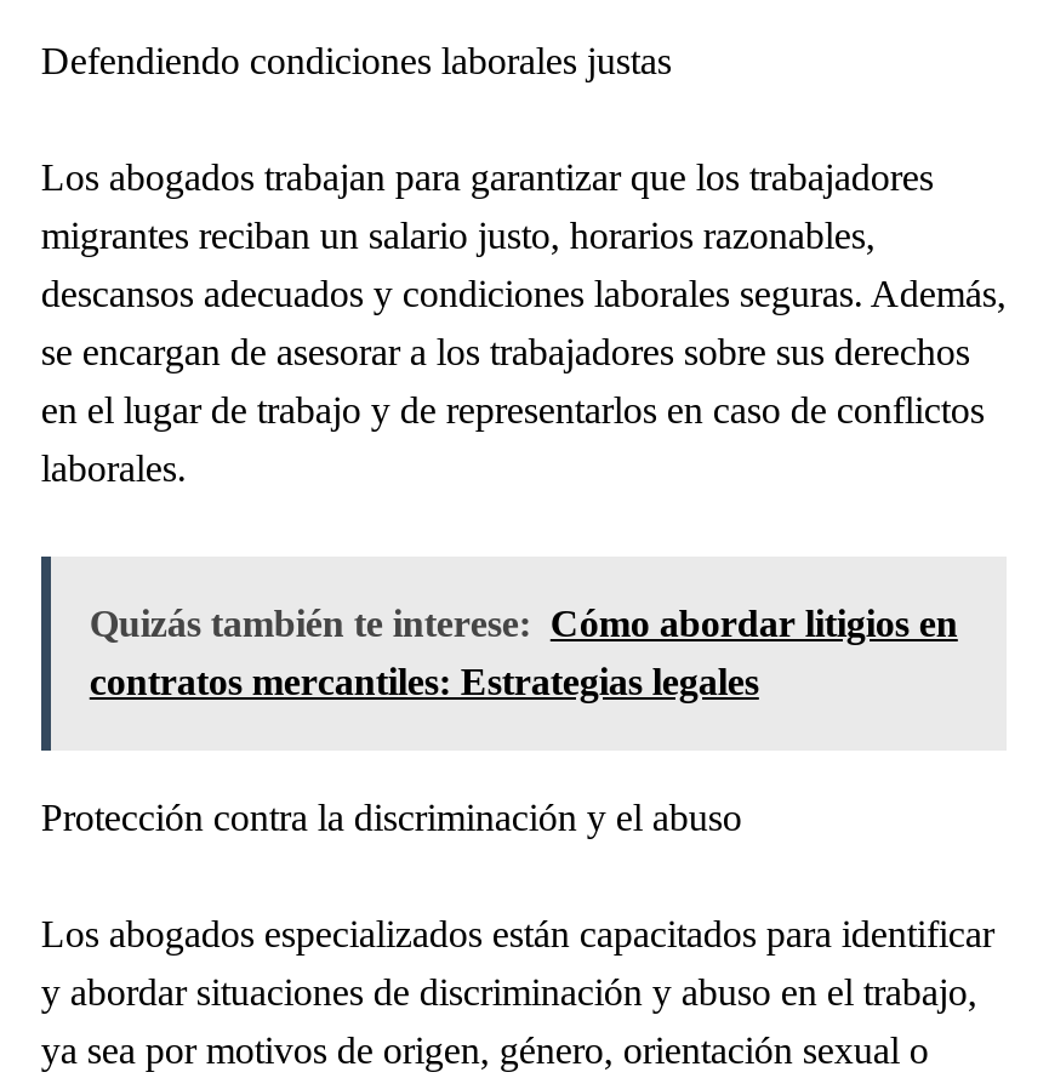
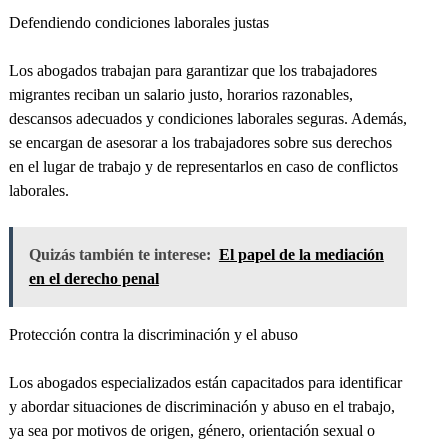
[89,602,958,701] Quizás también te interese: Cómo abordar litigios en | contratos mercantiles: Estrategias legales -> [29,246,384,287] Quizás también te interese: El papel de la mediación | en el derecho penal

